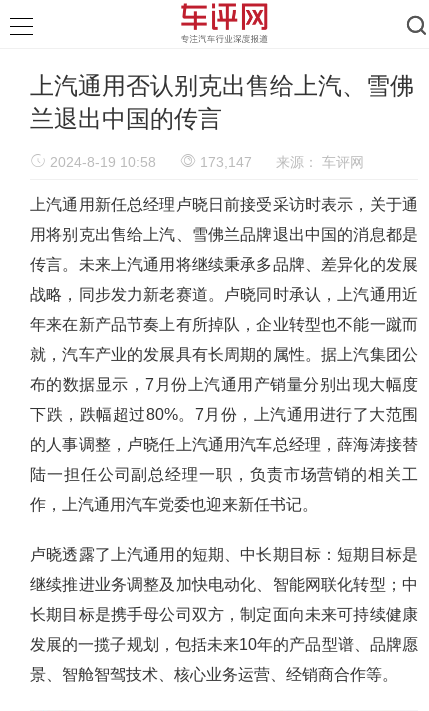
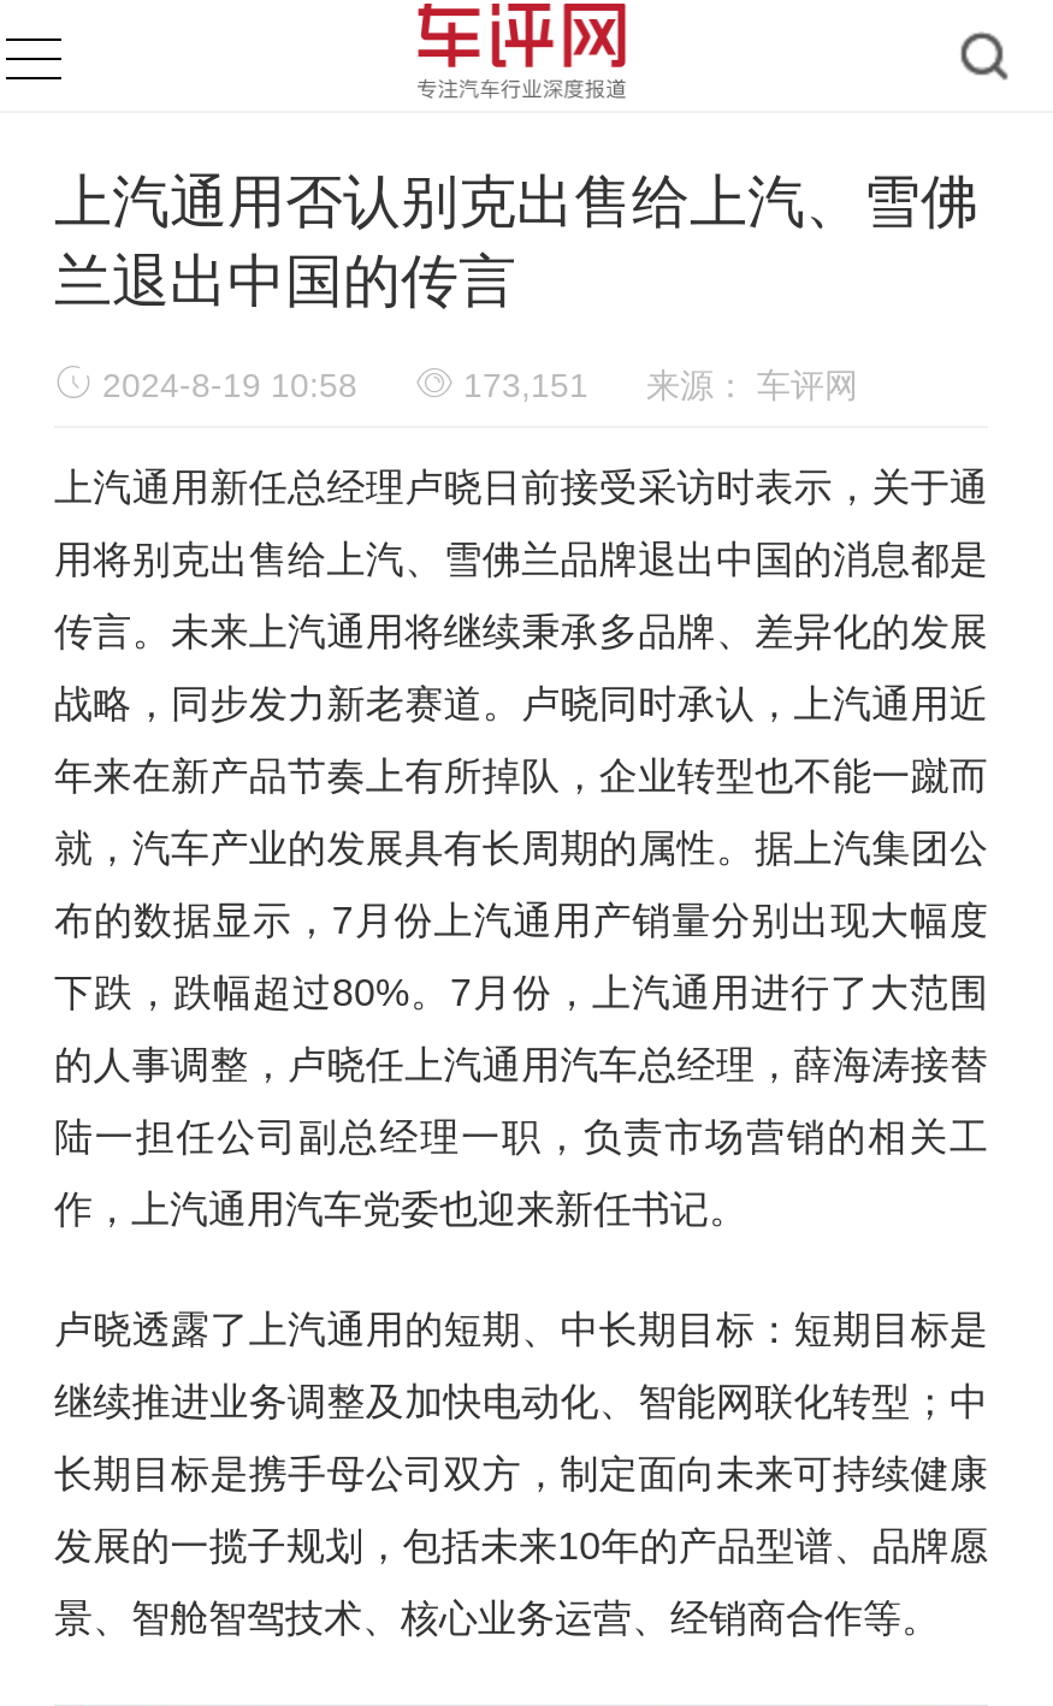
[196,154,364,170] 173,147 来源：车评网 -> [454,366,858,404] 173,151 来源：车评网

